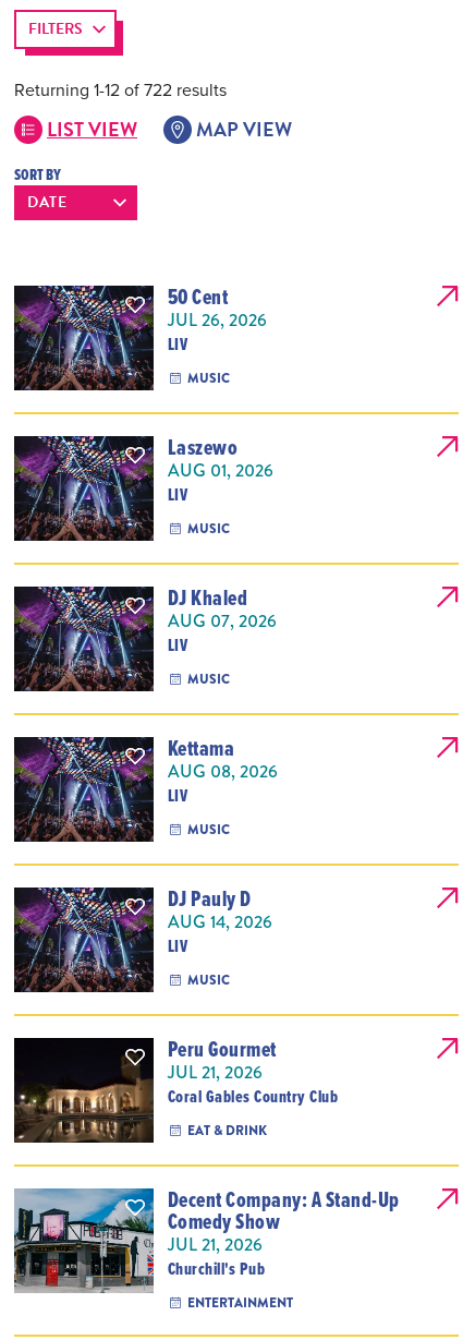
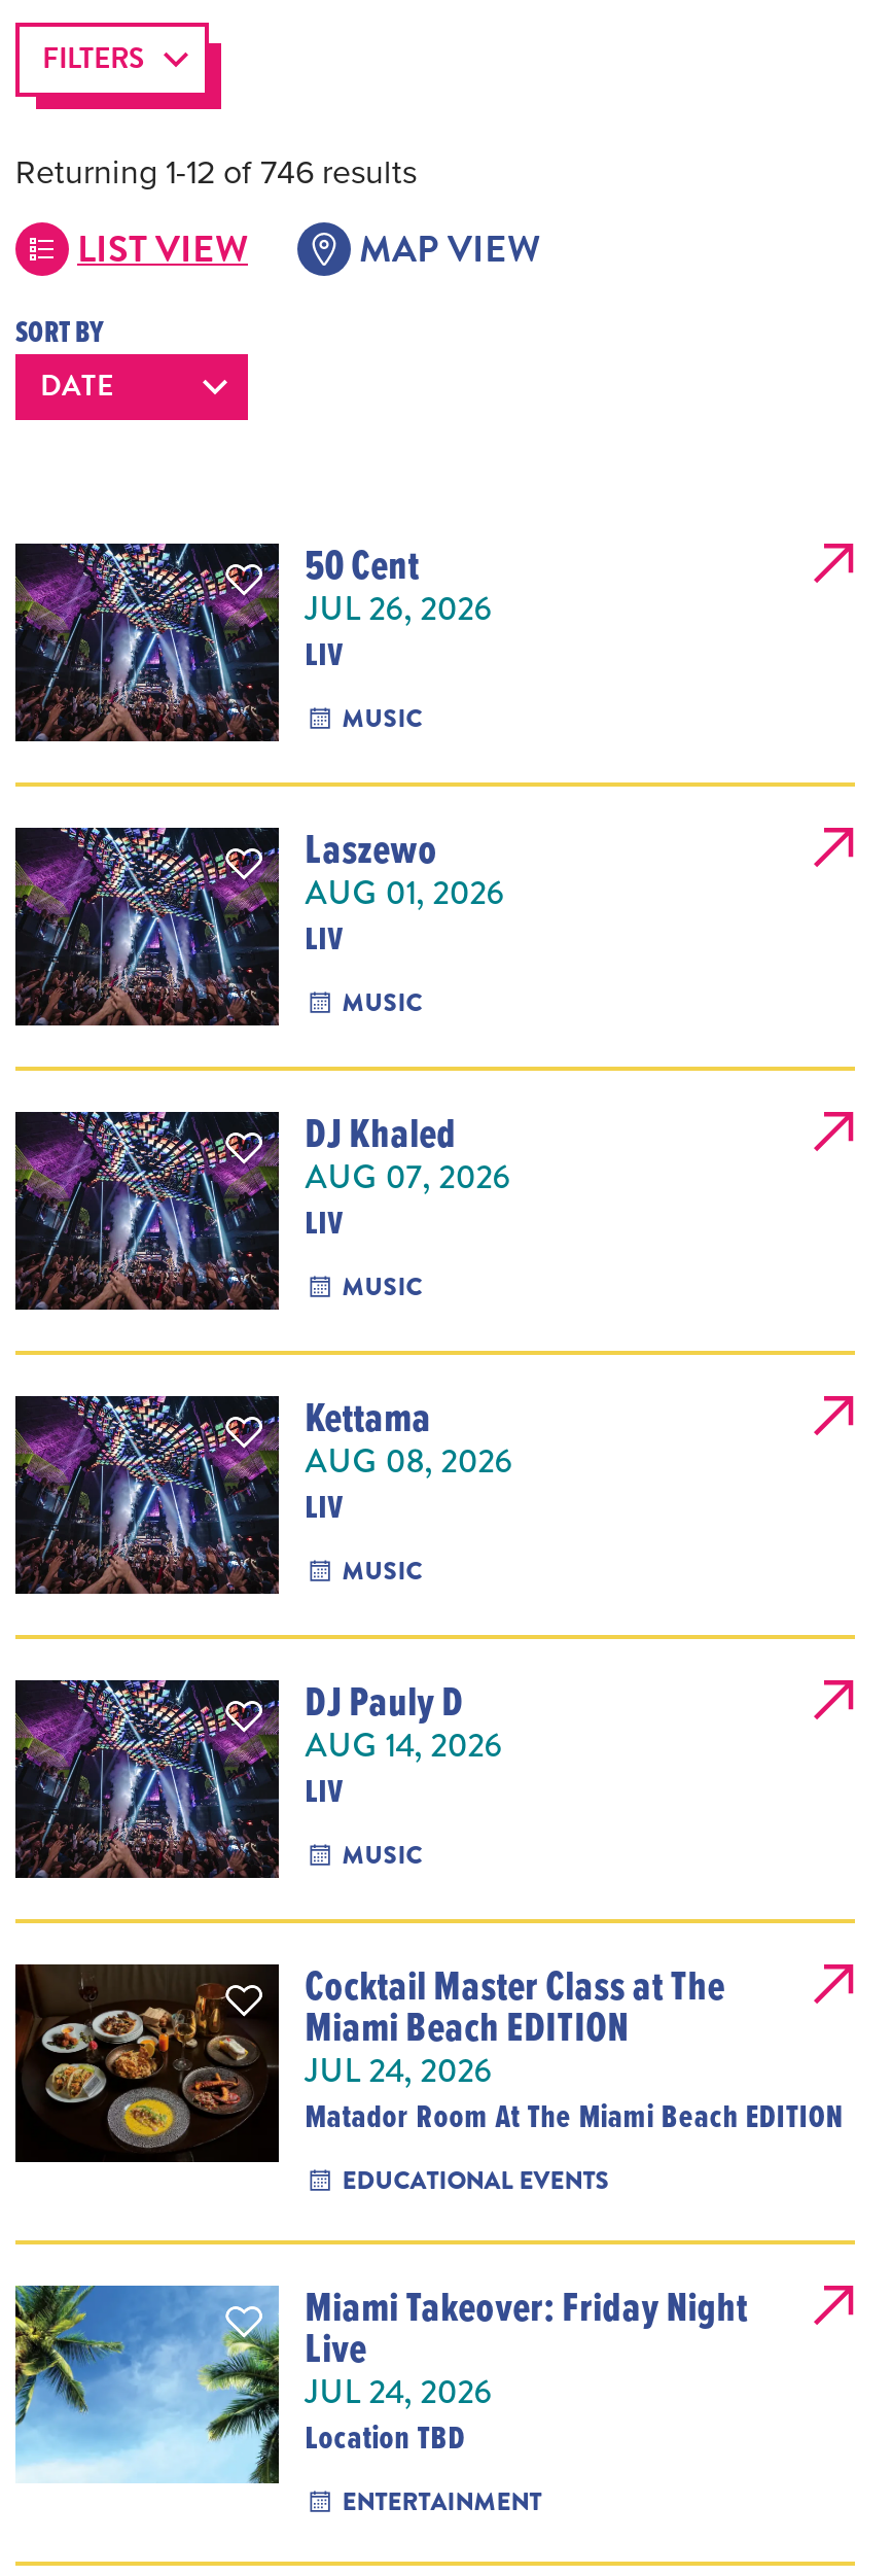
[14,77,227,101] Returning 1-12 of 722 results -> [15,148,417,196] Returning 1-12 of 746 results
[14,1034,338,1143] [image] | Peru Gourmet | JUL 21, 2026 | Coral Gables Country Club -> [15,1956,843,2162] [image] | Cocktail Master Class at The | Miami Beach EDITION | JUL 24, 2026 | Matador Room At The Miami Beach EDITION
[187,1121,267,1140] EAT & DRINK -> [342,2162,610,2199] EDUCATIONAL EVENTS
[13,1184,400,1294] [image] | Decent Company: A Stand-Up | Comedy Show | JUL 21, 2026 | Churchill's Pub -> [13,2277,748,2483] [image] | Miami Takeover: Friday Night | Live | JUL 24, 2026 | Location TBD

